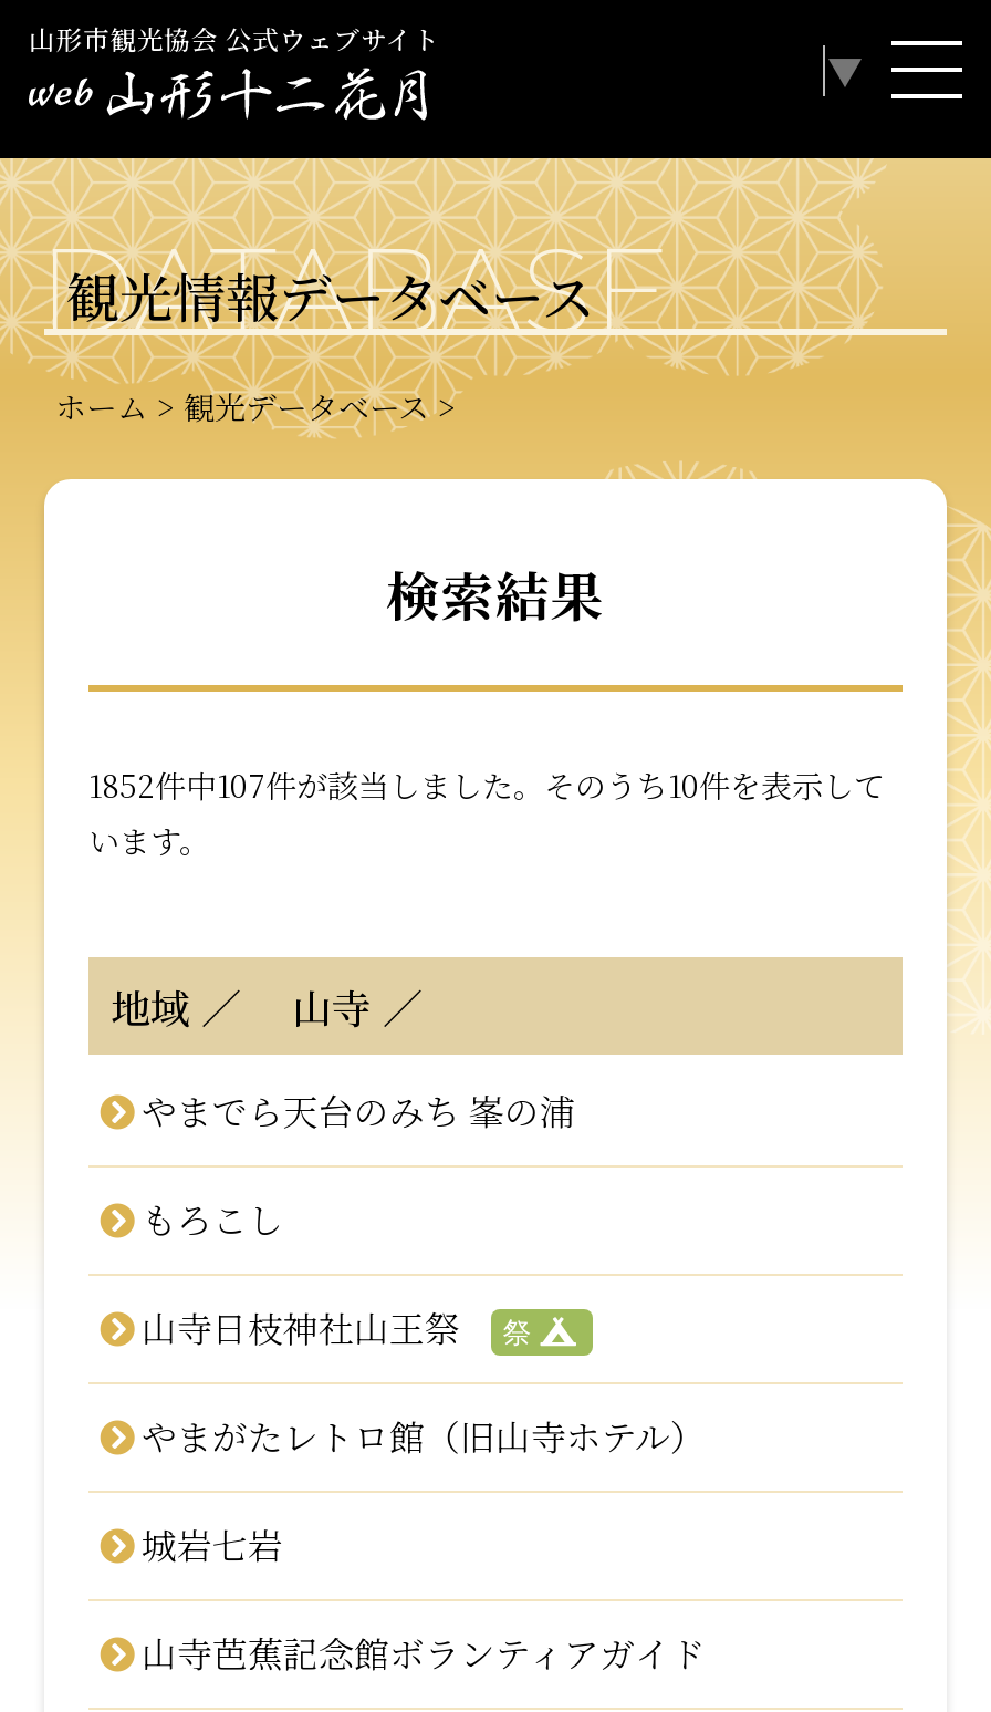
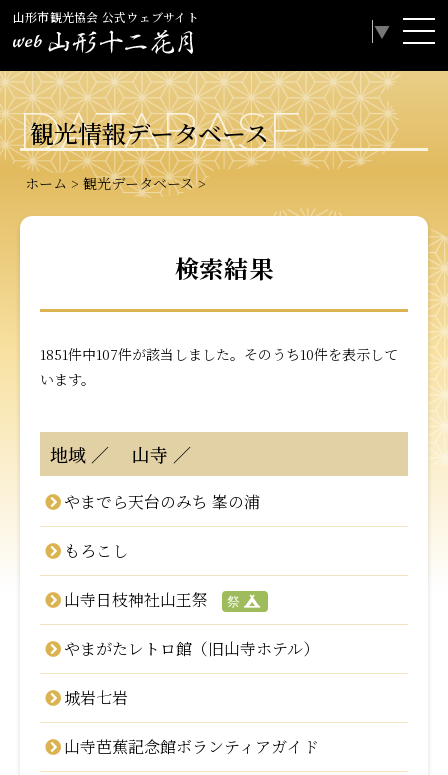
[88,762,885,807] 1852件中107件が該当しました。そのうち10件を表示して -> [40,344,398,364] 1851件中107件が該当しました。そのうち10件を表示して

